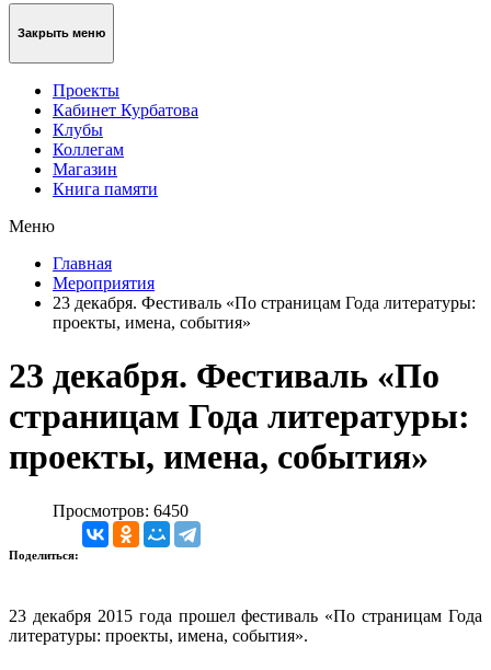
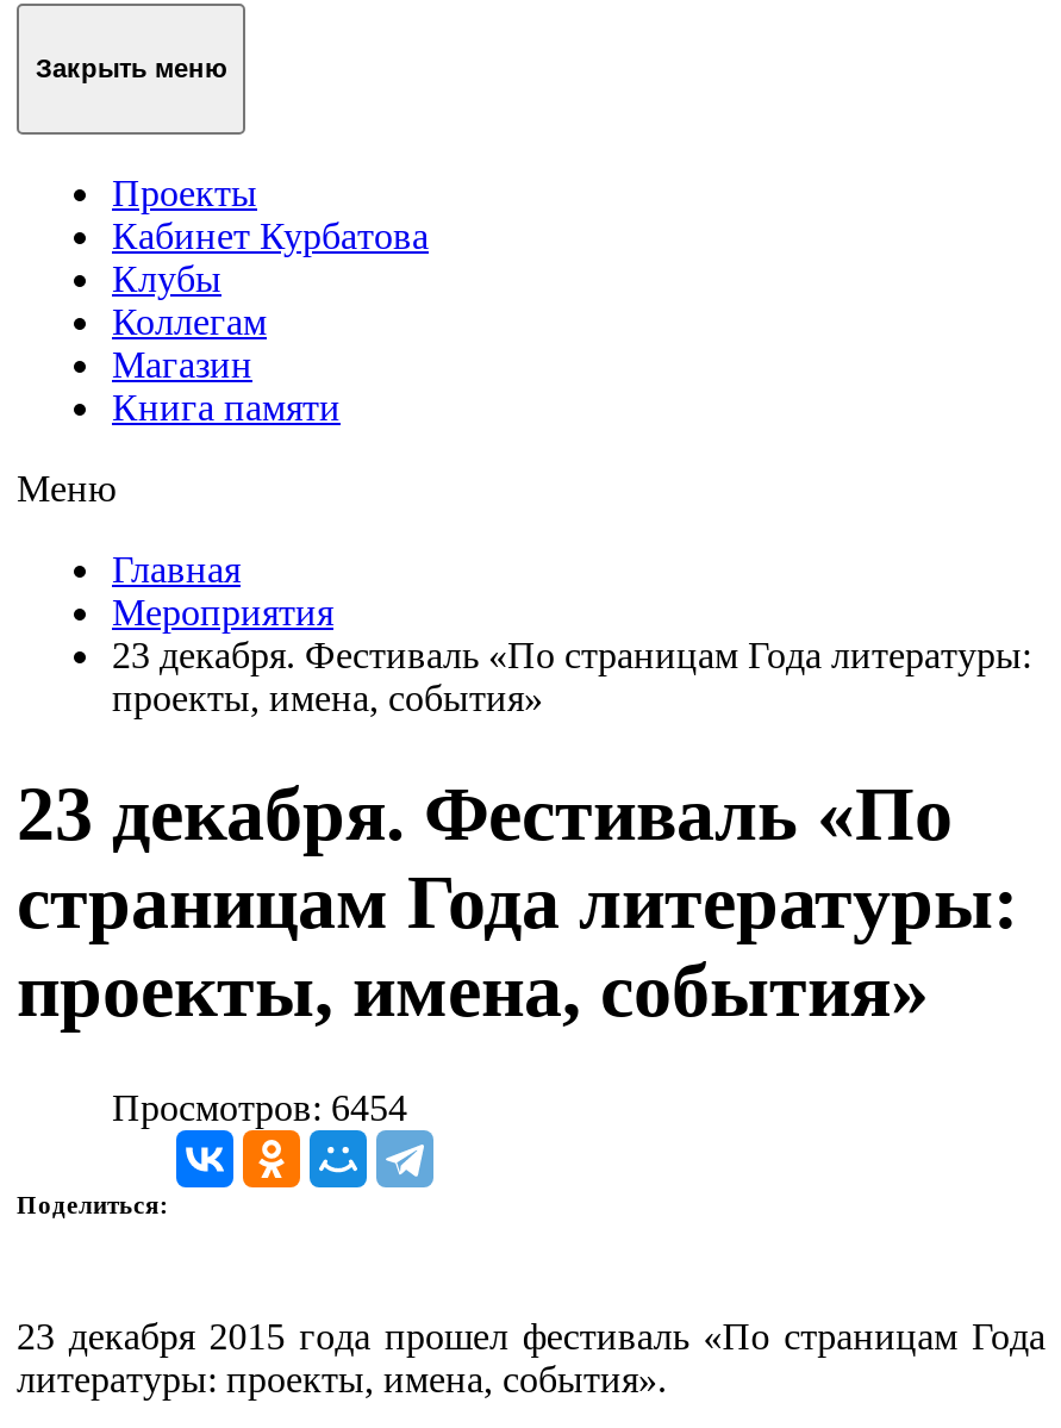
[53,501,189,520] Просмотров: 6450 -> [112,1087,407,1127] Просмотров: 6454

